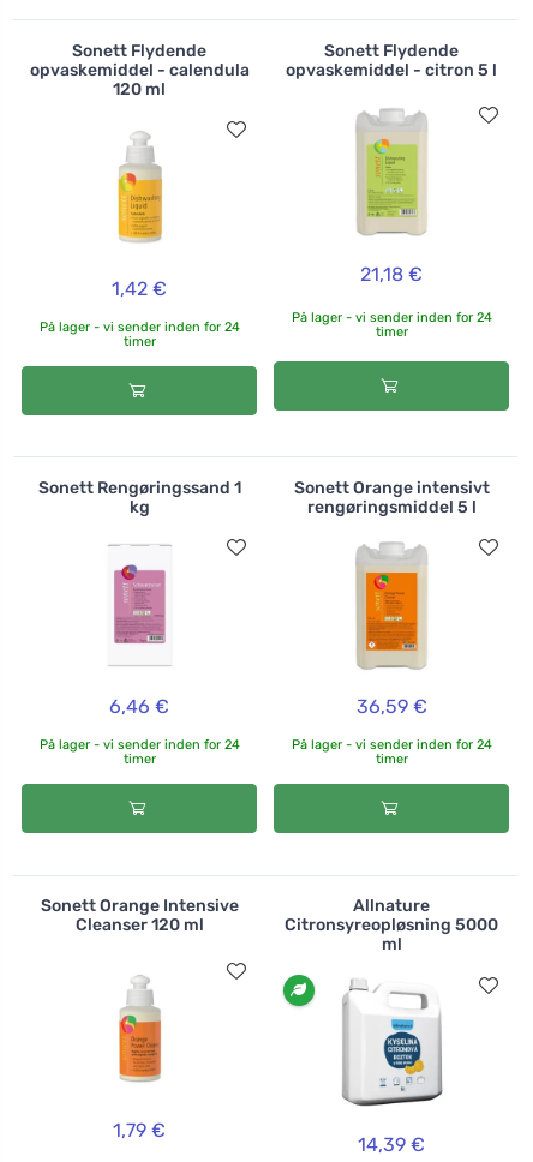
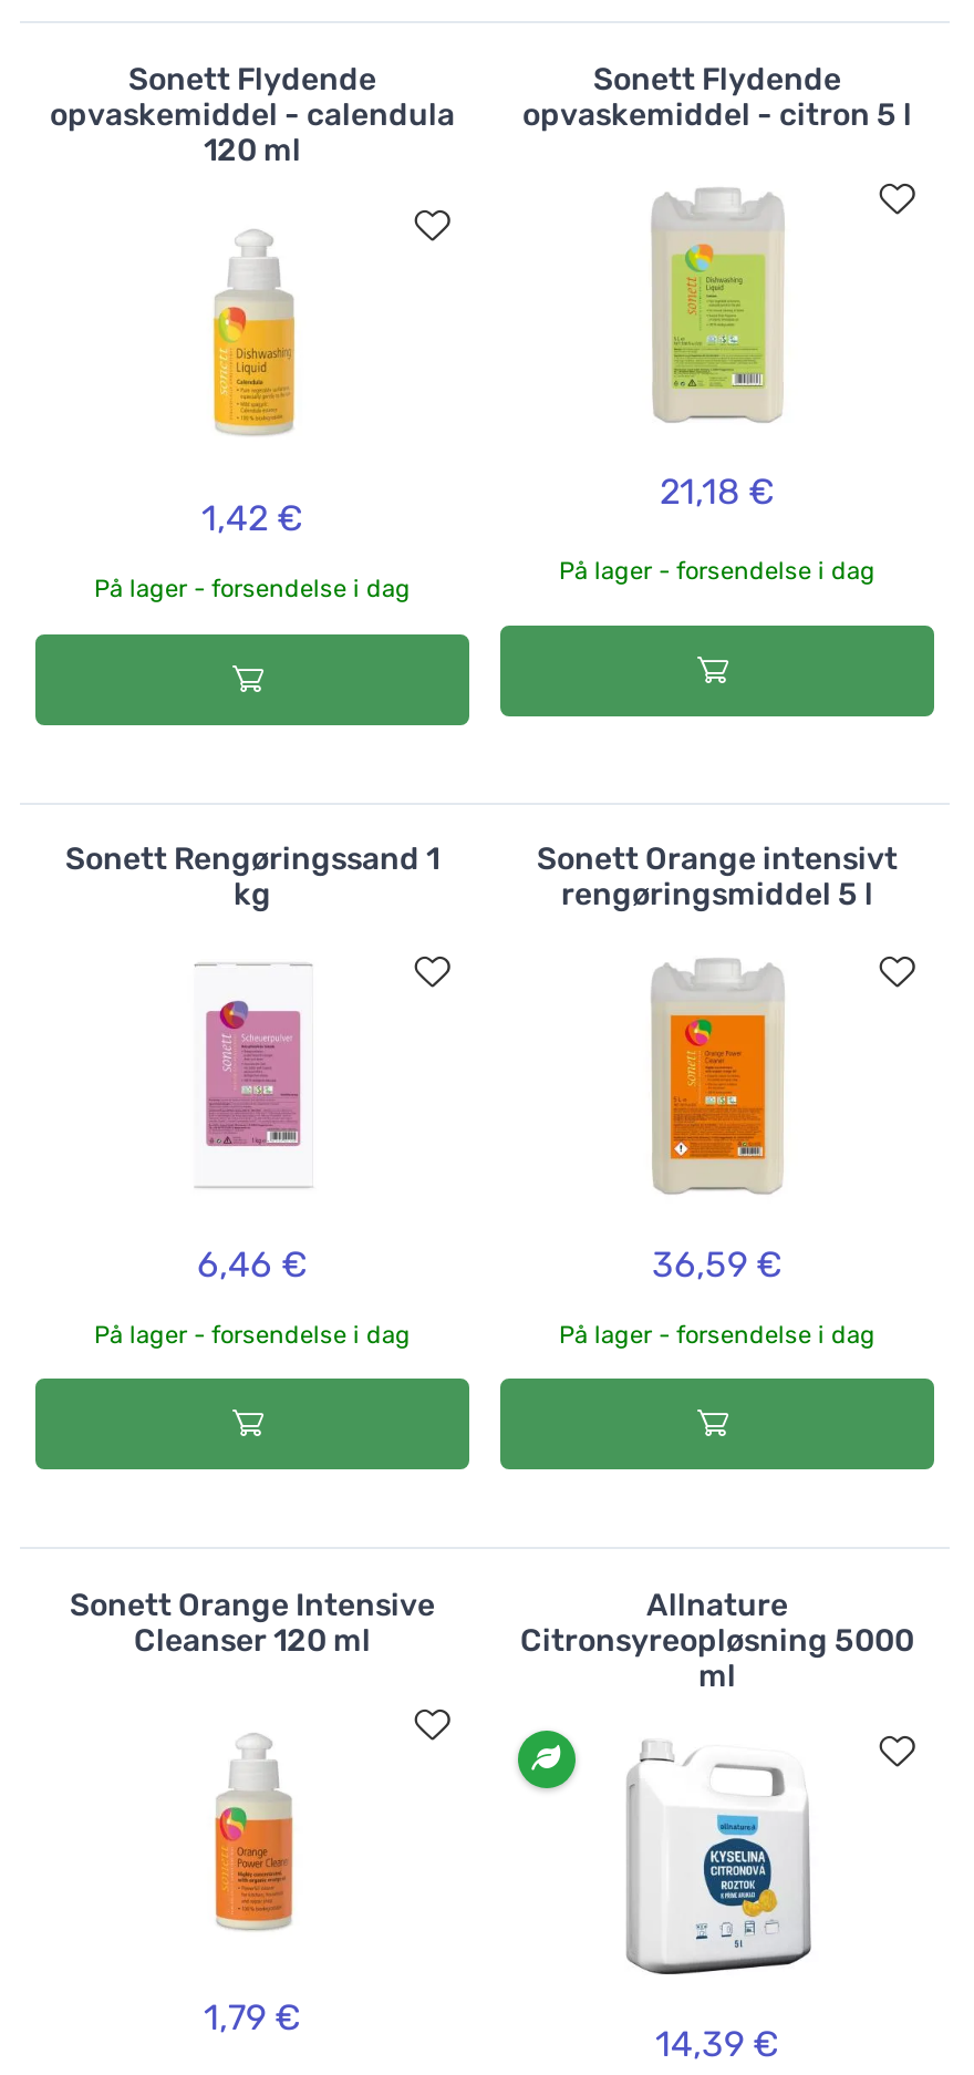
[291,309,492,339] På lager - vi sender inden for 24 | timer -> [559,557,875,586] På lager - forsendelse i dag
[39,319,239,349] På lager - vi sender inden for 24 | timer -> [94,575,411,604] På lager - forsendelse i dag
[39,737,239,767] På lager - vi sender inden for 24 | timer -> [94,1320,411,1349] På lager - forsendelse i dag
[291,737,492,767] På lager - vi sender inden for 24 | timer -> [559,1320,875,1349] På lager - forsendelse i dag

